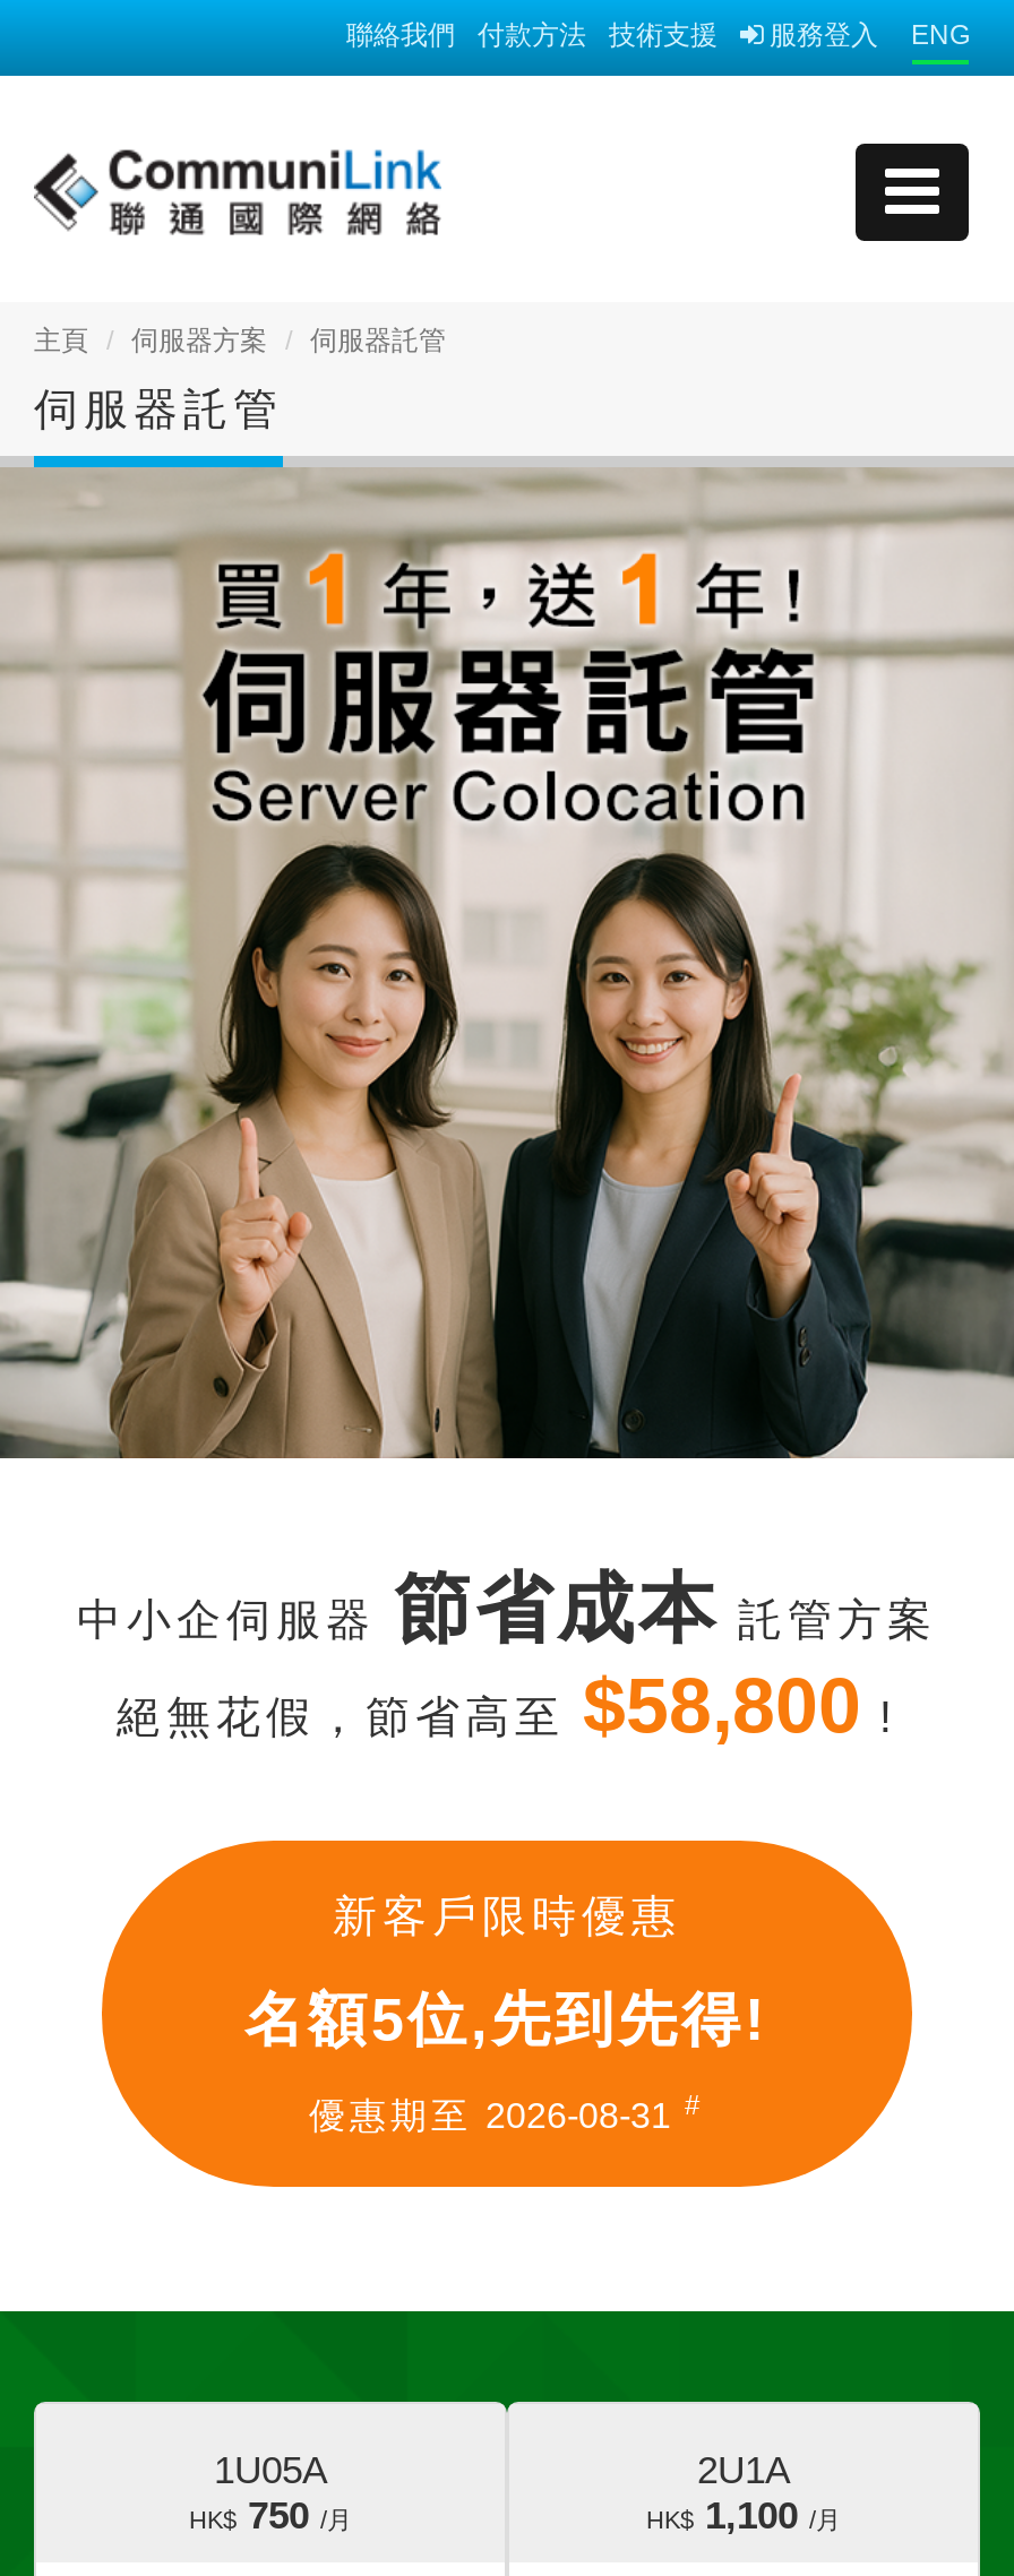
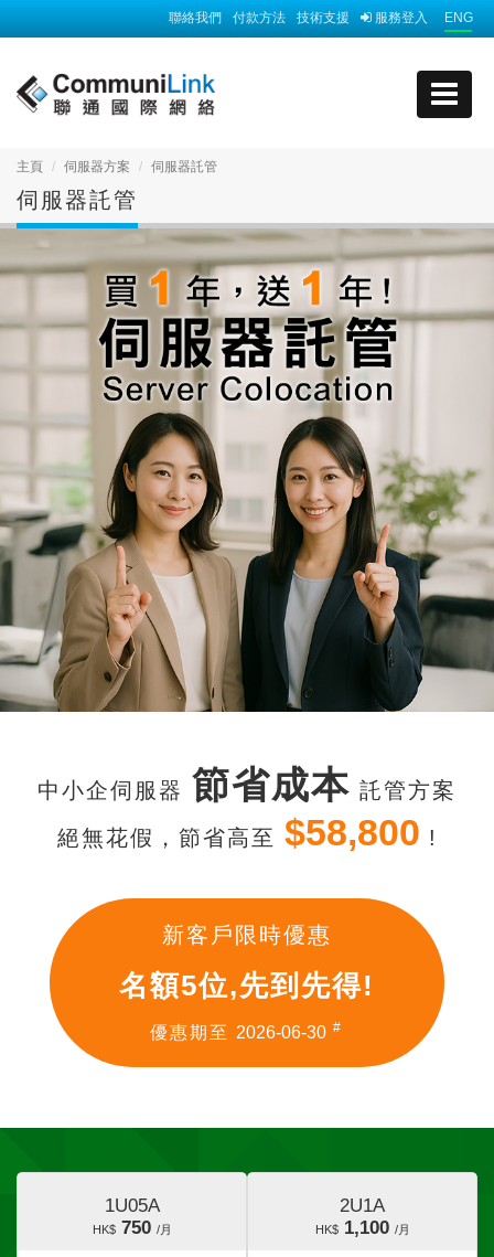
[309,2090,705,2135] 優惠期至2026-08-31 # -> [151,1020,343,1042] 優惠期至2026-06-30 #

